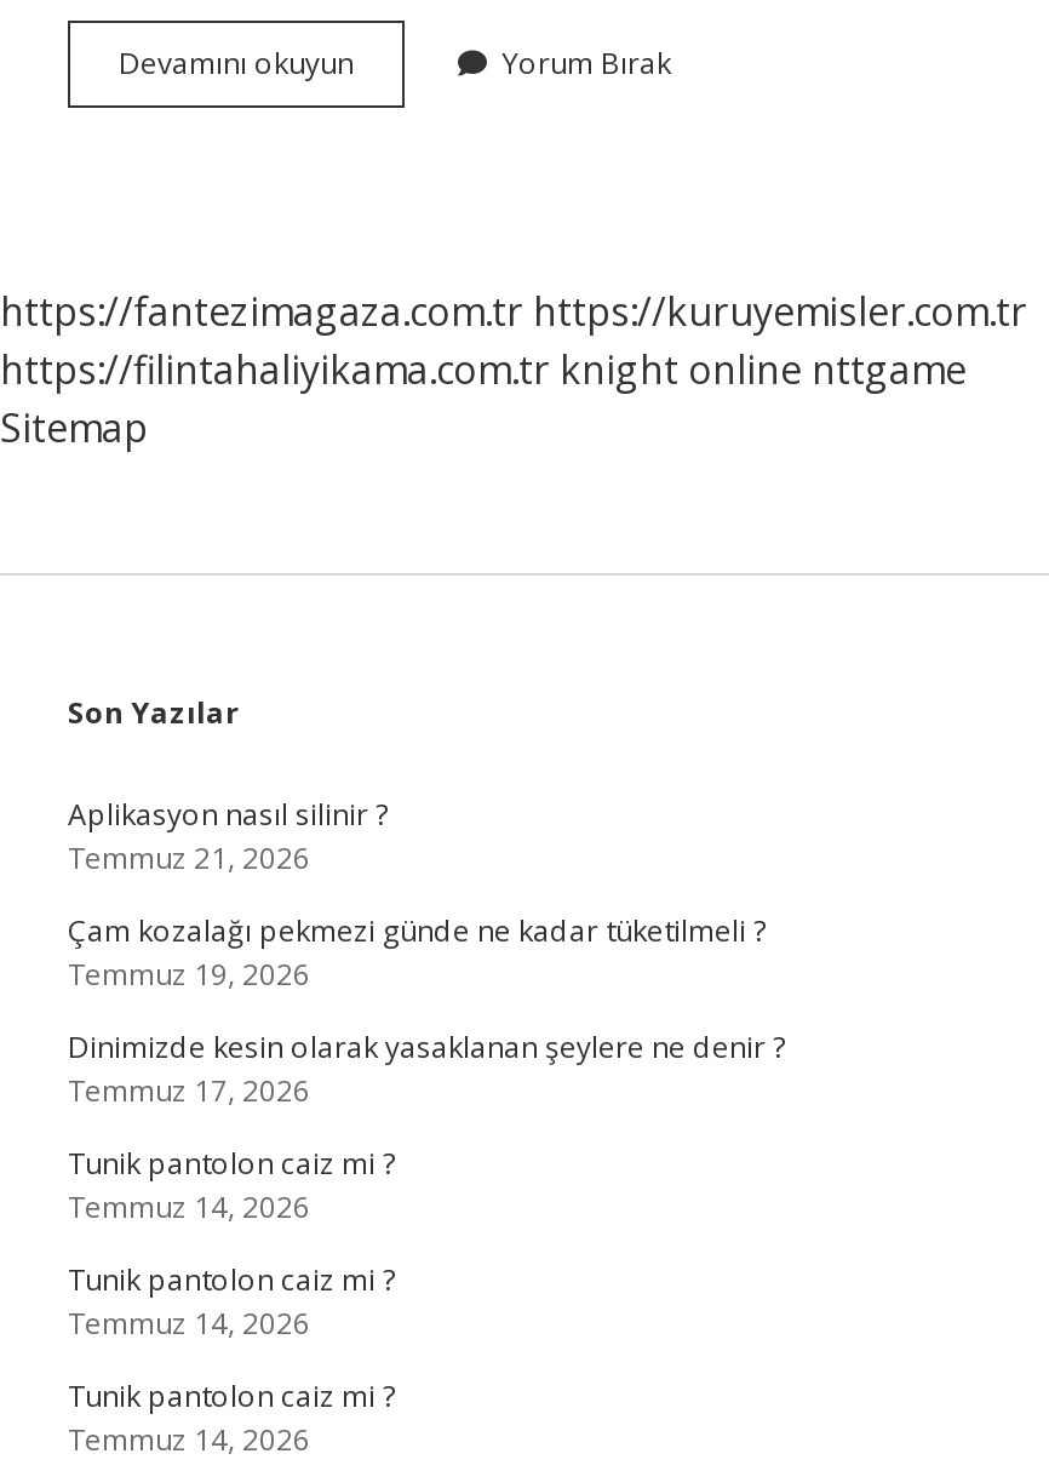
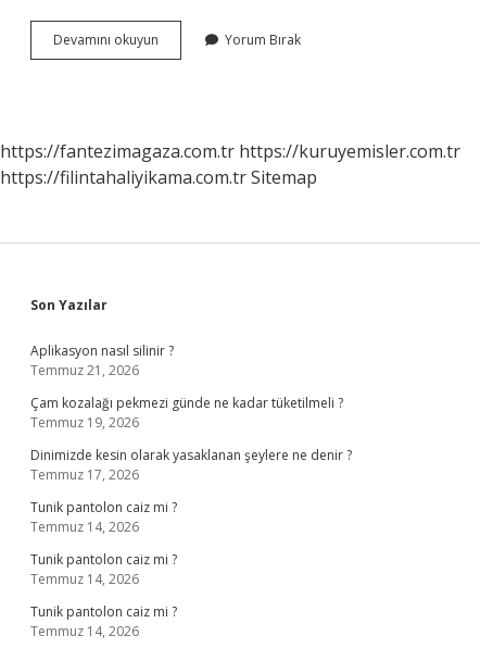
[0,343,967,454] https://filintahaliyikama.com.tr knight online nttgame | Sitemap -> [0,165,317,189] https://filintahaliyikama.com.tr Sitemap

